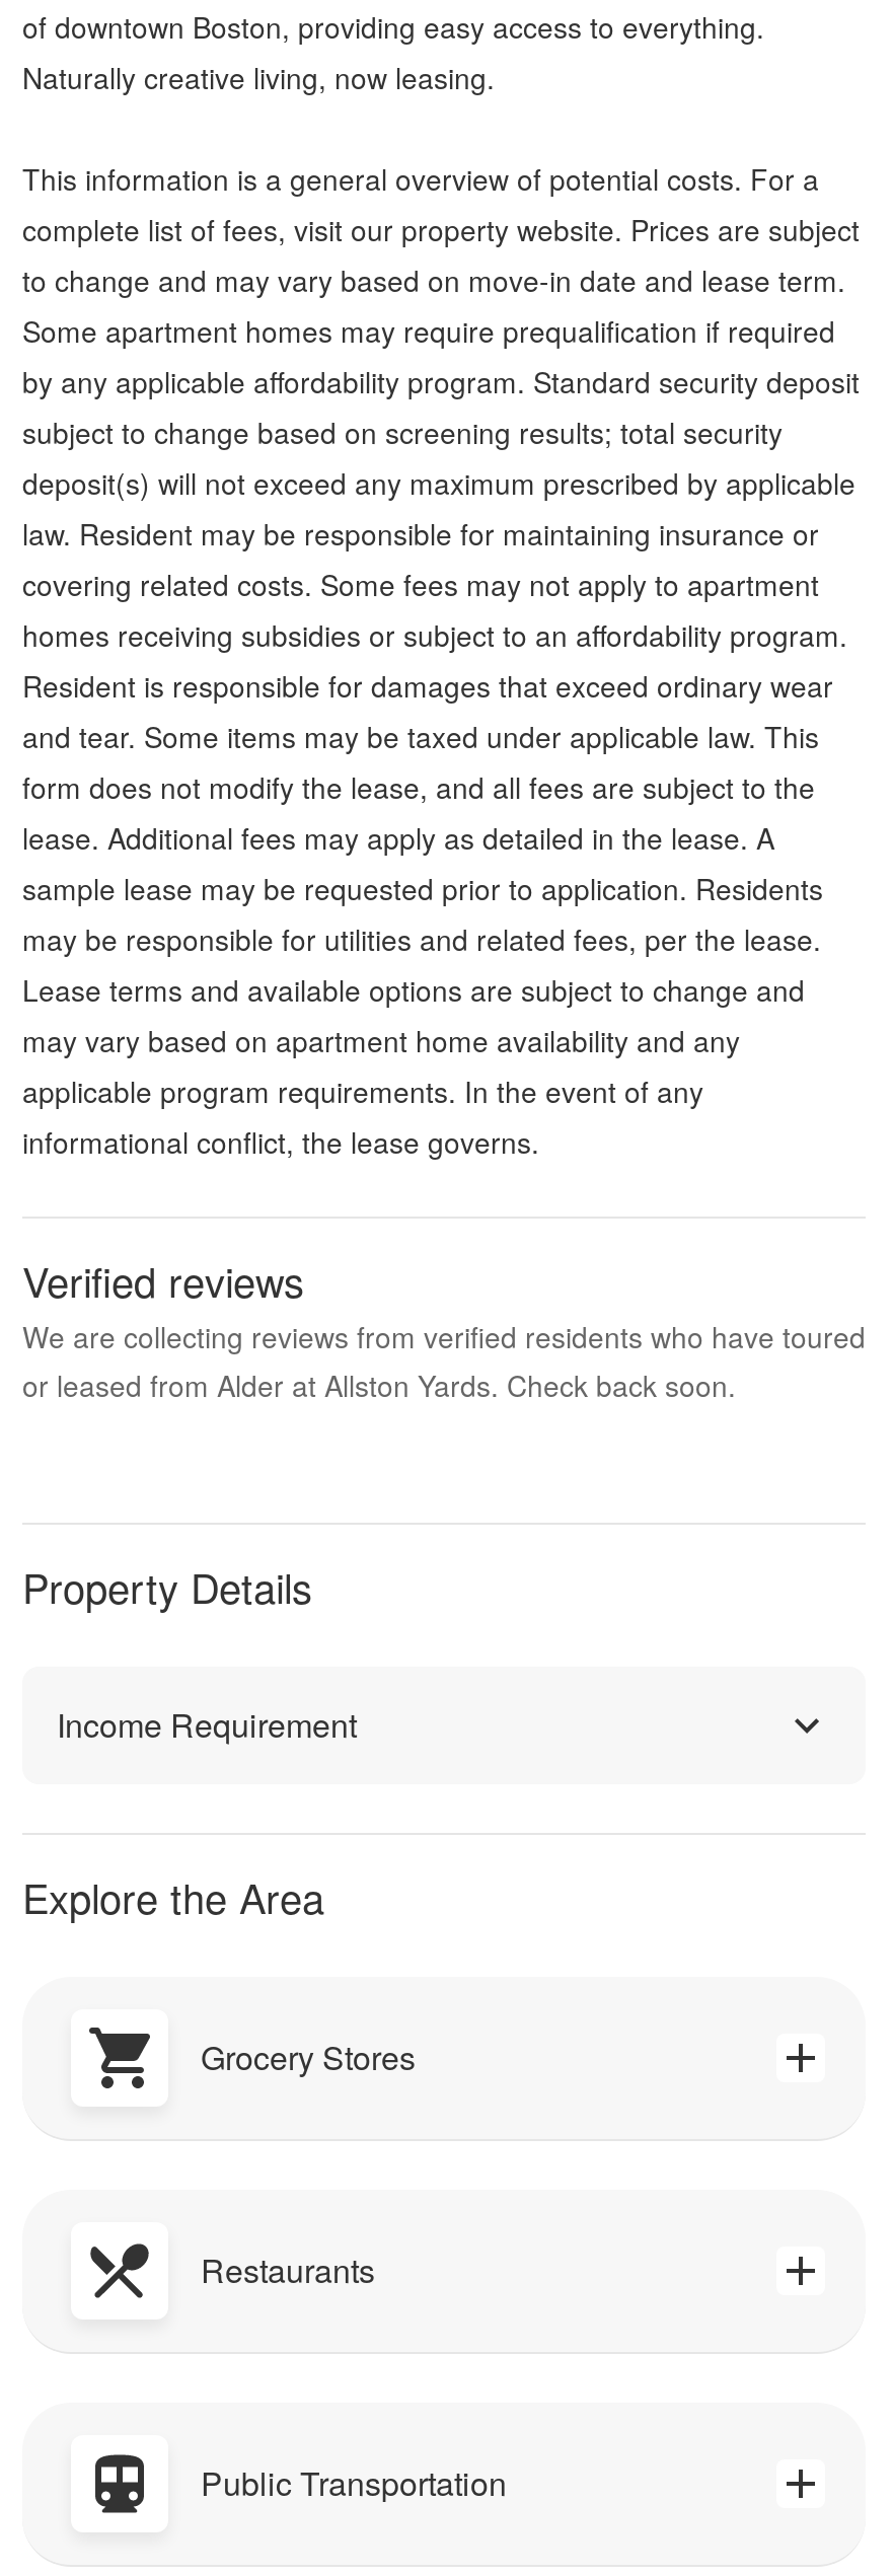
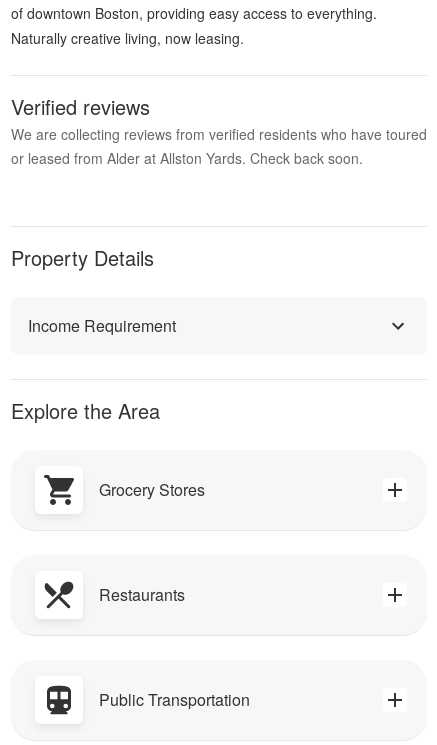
[22,157,860,1161] This information is a general overview of potential costs. For a | complete list of fees, visit our property website. Prices are subject | to change and may vary based on move-in date and lease term. | Some apartment homes may require prequalification if required | by any applicable affordability program. Standard security deposit | subject to change based on screening results; total security | deposit(s) will not exceed any maximum prescribed by applicable | law. Resident may be responsible for maintaining insurance or | covering related costs. Some fees may not apply to apartment | homes receiving subsidies or subject to an affordability program. | Resident is responsible for damages that exceed ordinary wear | and tear. Some items may be taxed under applicable law. This | form does not modify the lease, and all fees are subject to the | lease. Additional fees may apply as detailed in the lease. A | sample lease may be requested prior to application. Residents | may be responsible for utilities and related fees, per the lease. | Lease terms and available options are subject to change and | may vary based on apartment home availability and any | applicable program requirements. In the event of any | informational conflict, the lease governs. -> none

